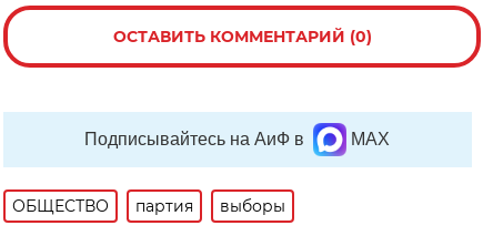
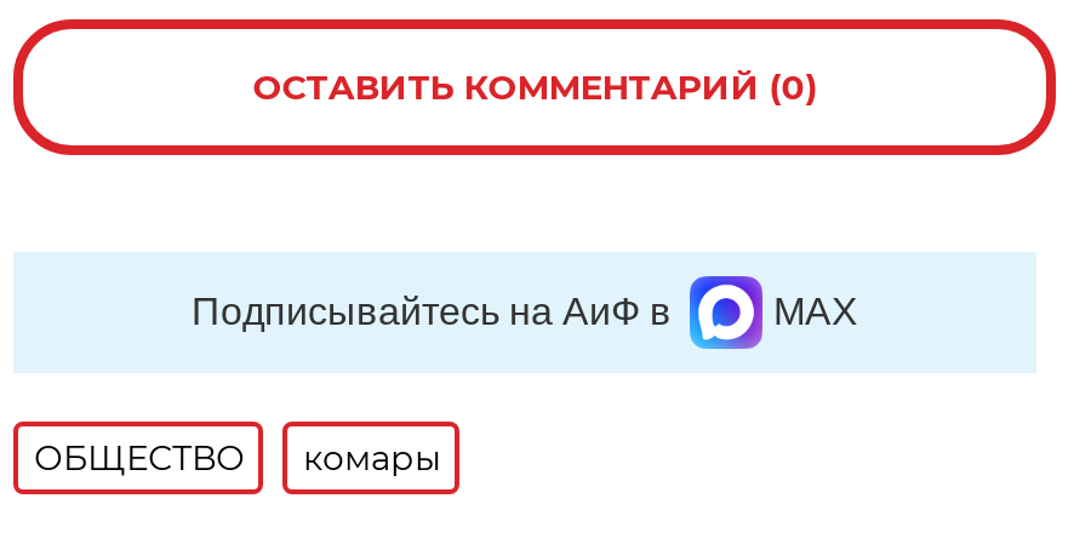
[136,196,286,216] партия | выборы -> [303,436,441,480] комары

